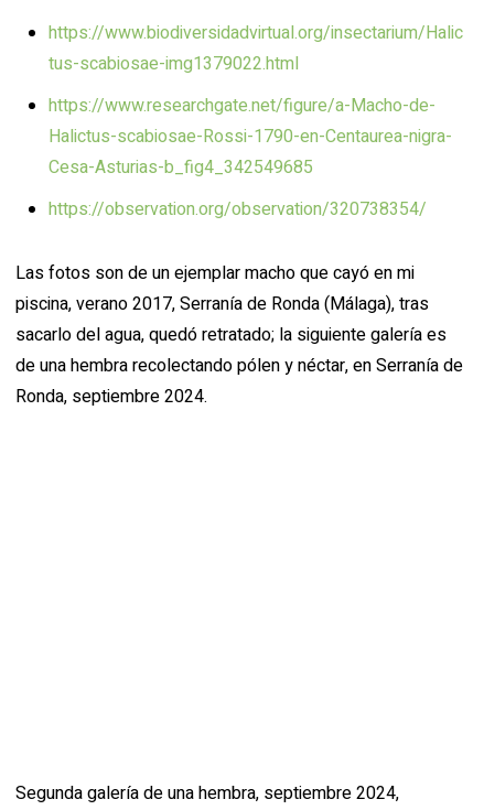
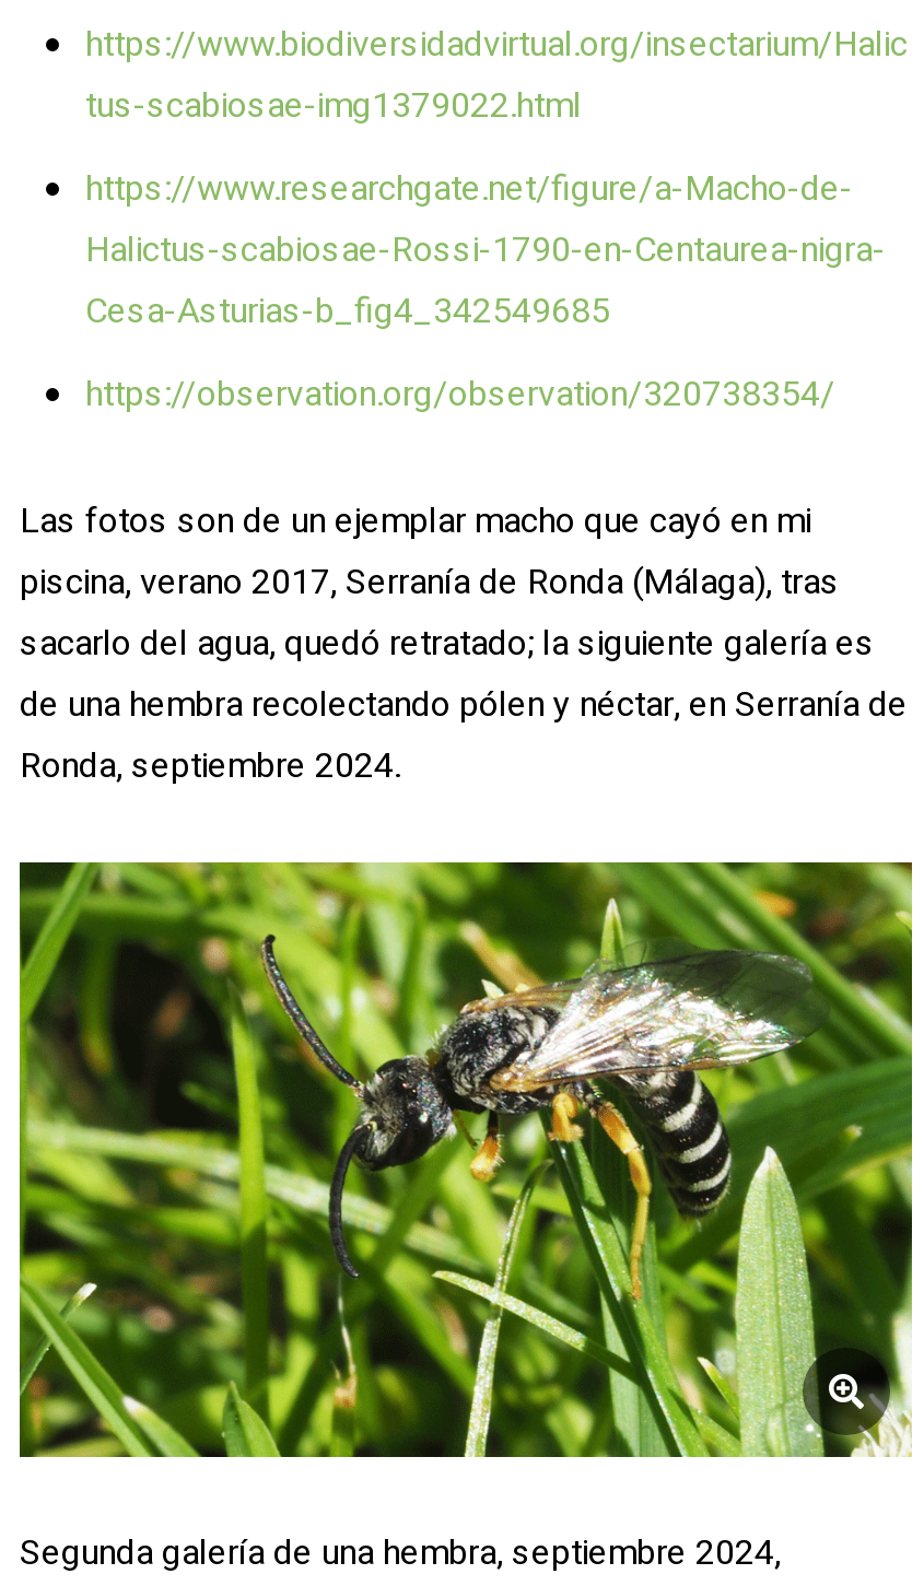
none -> [17,860,914,1459] [image]

